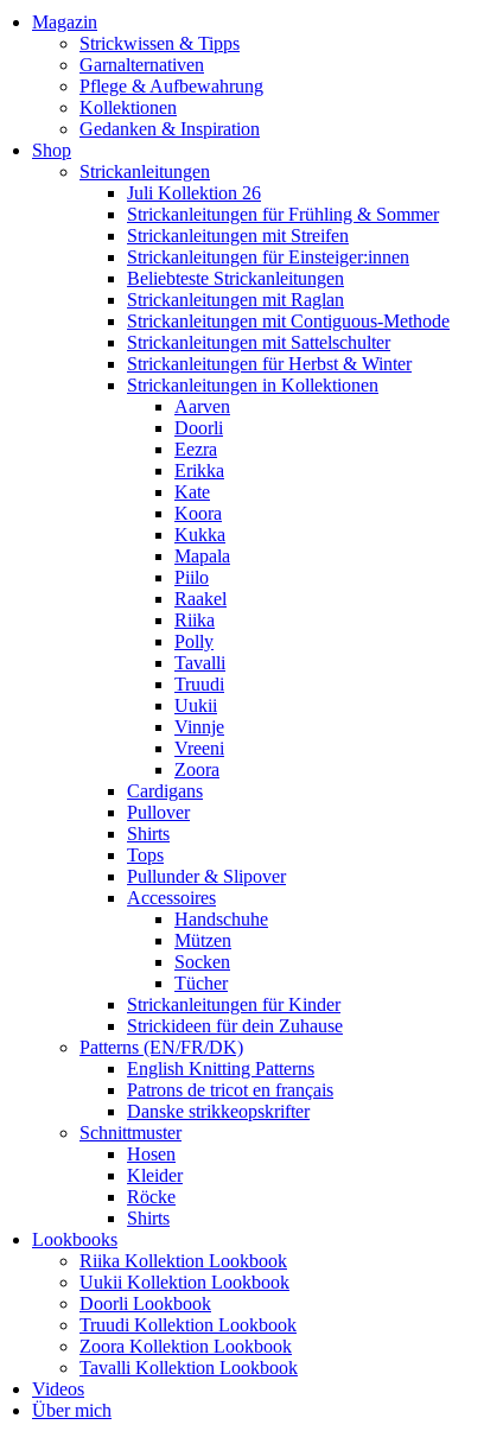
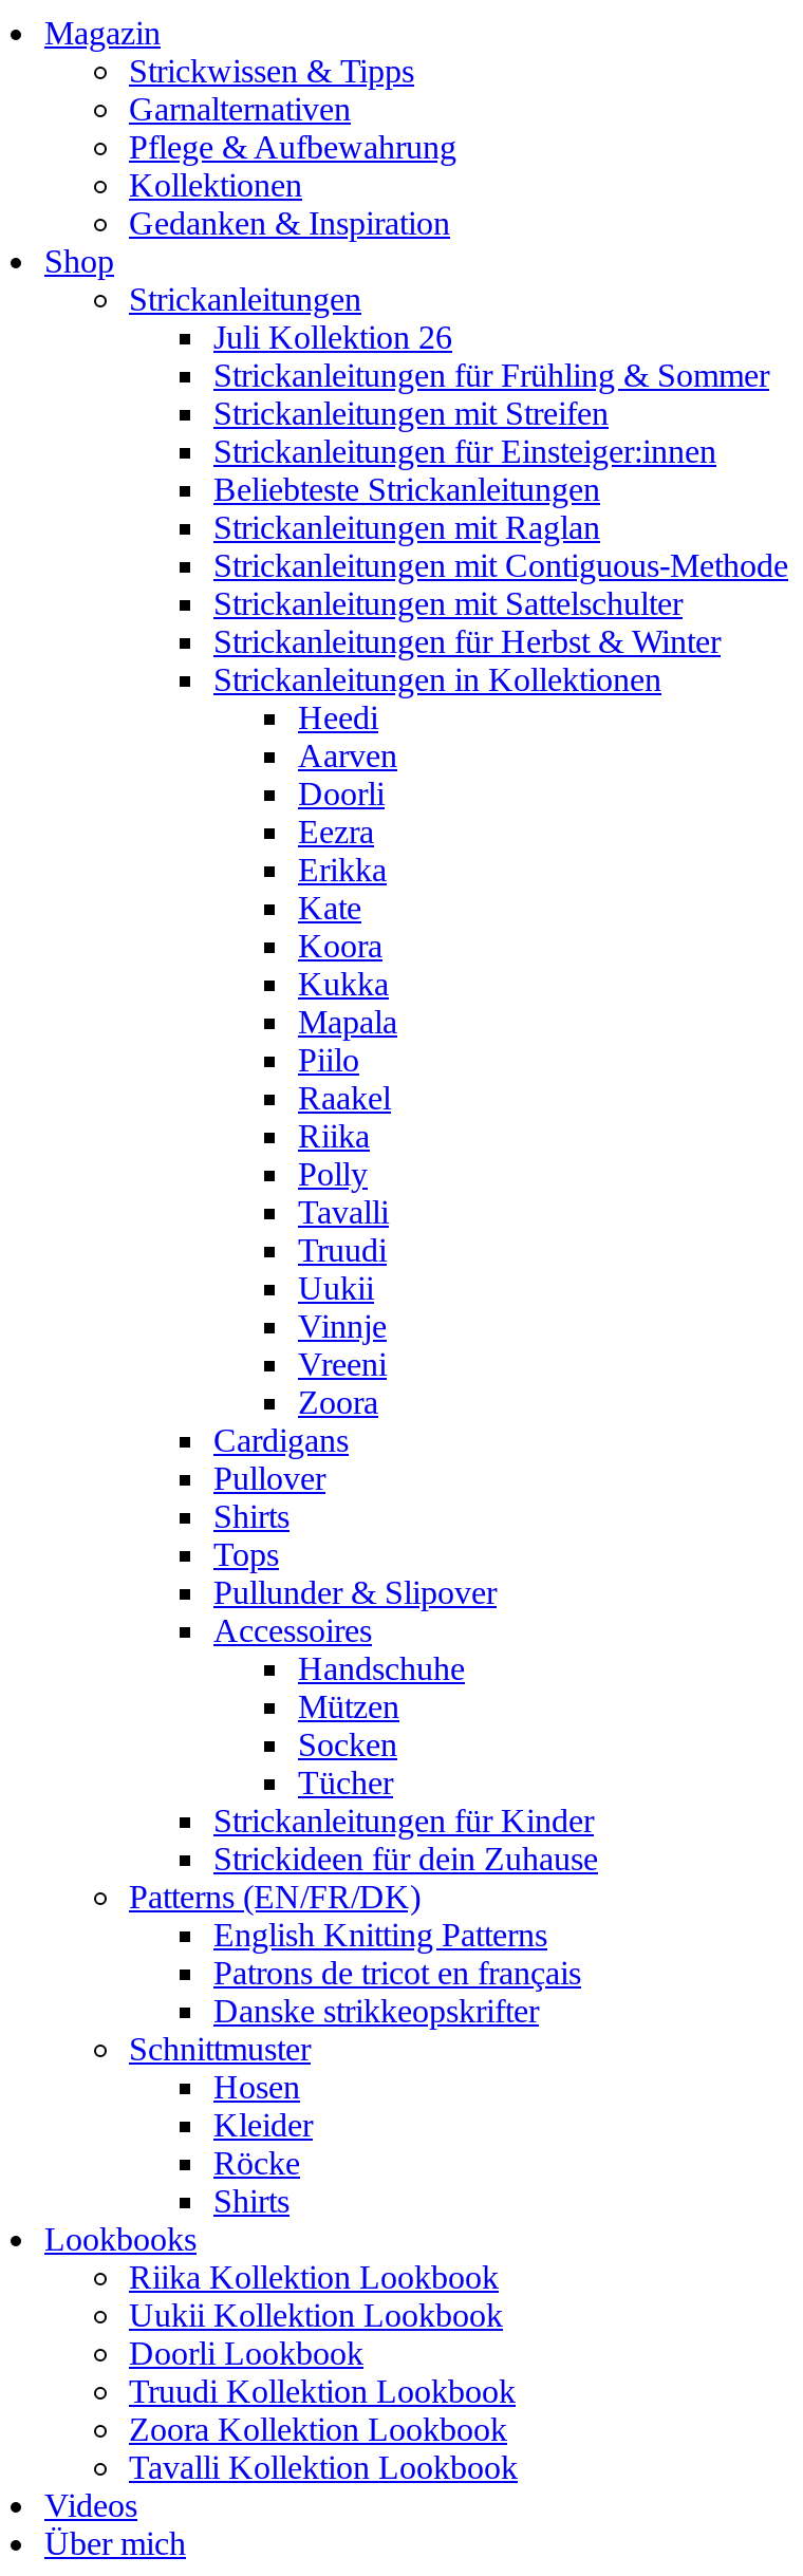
none -> [298,699,378,735] Heedi

